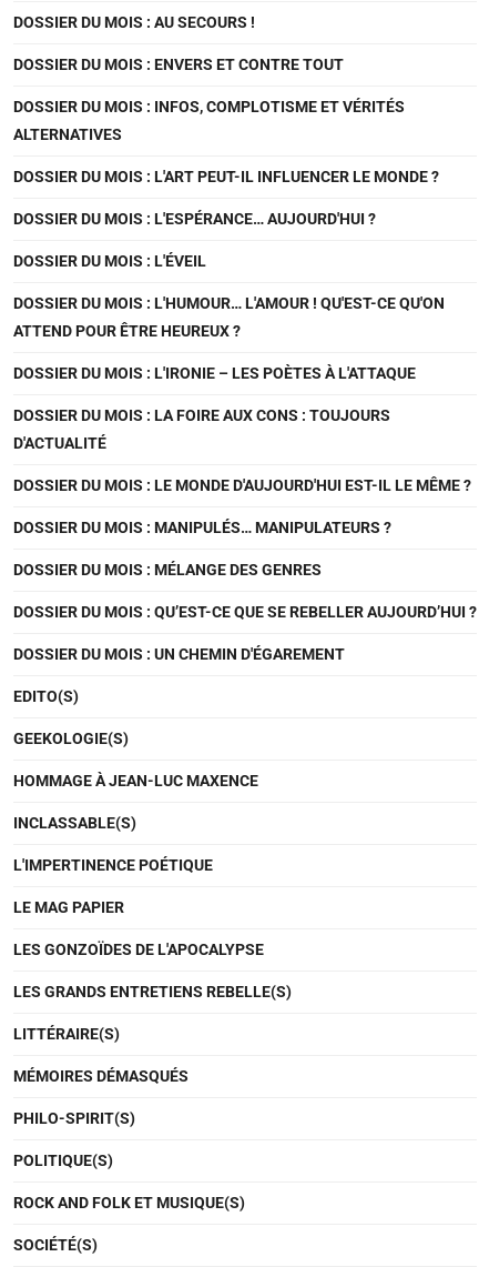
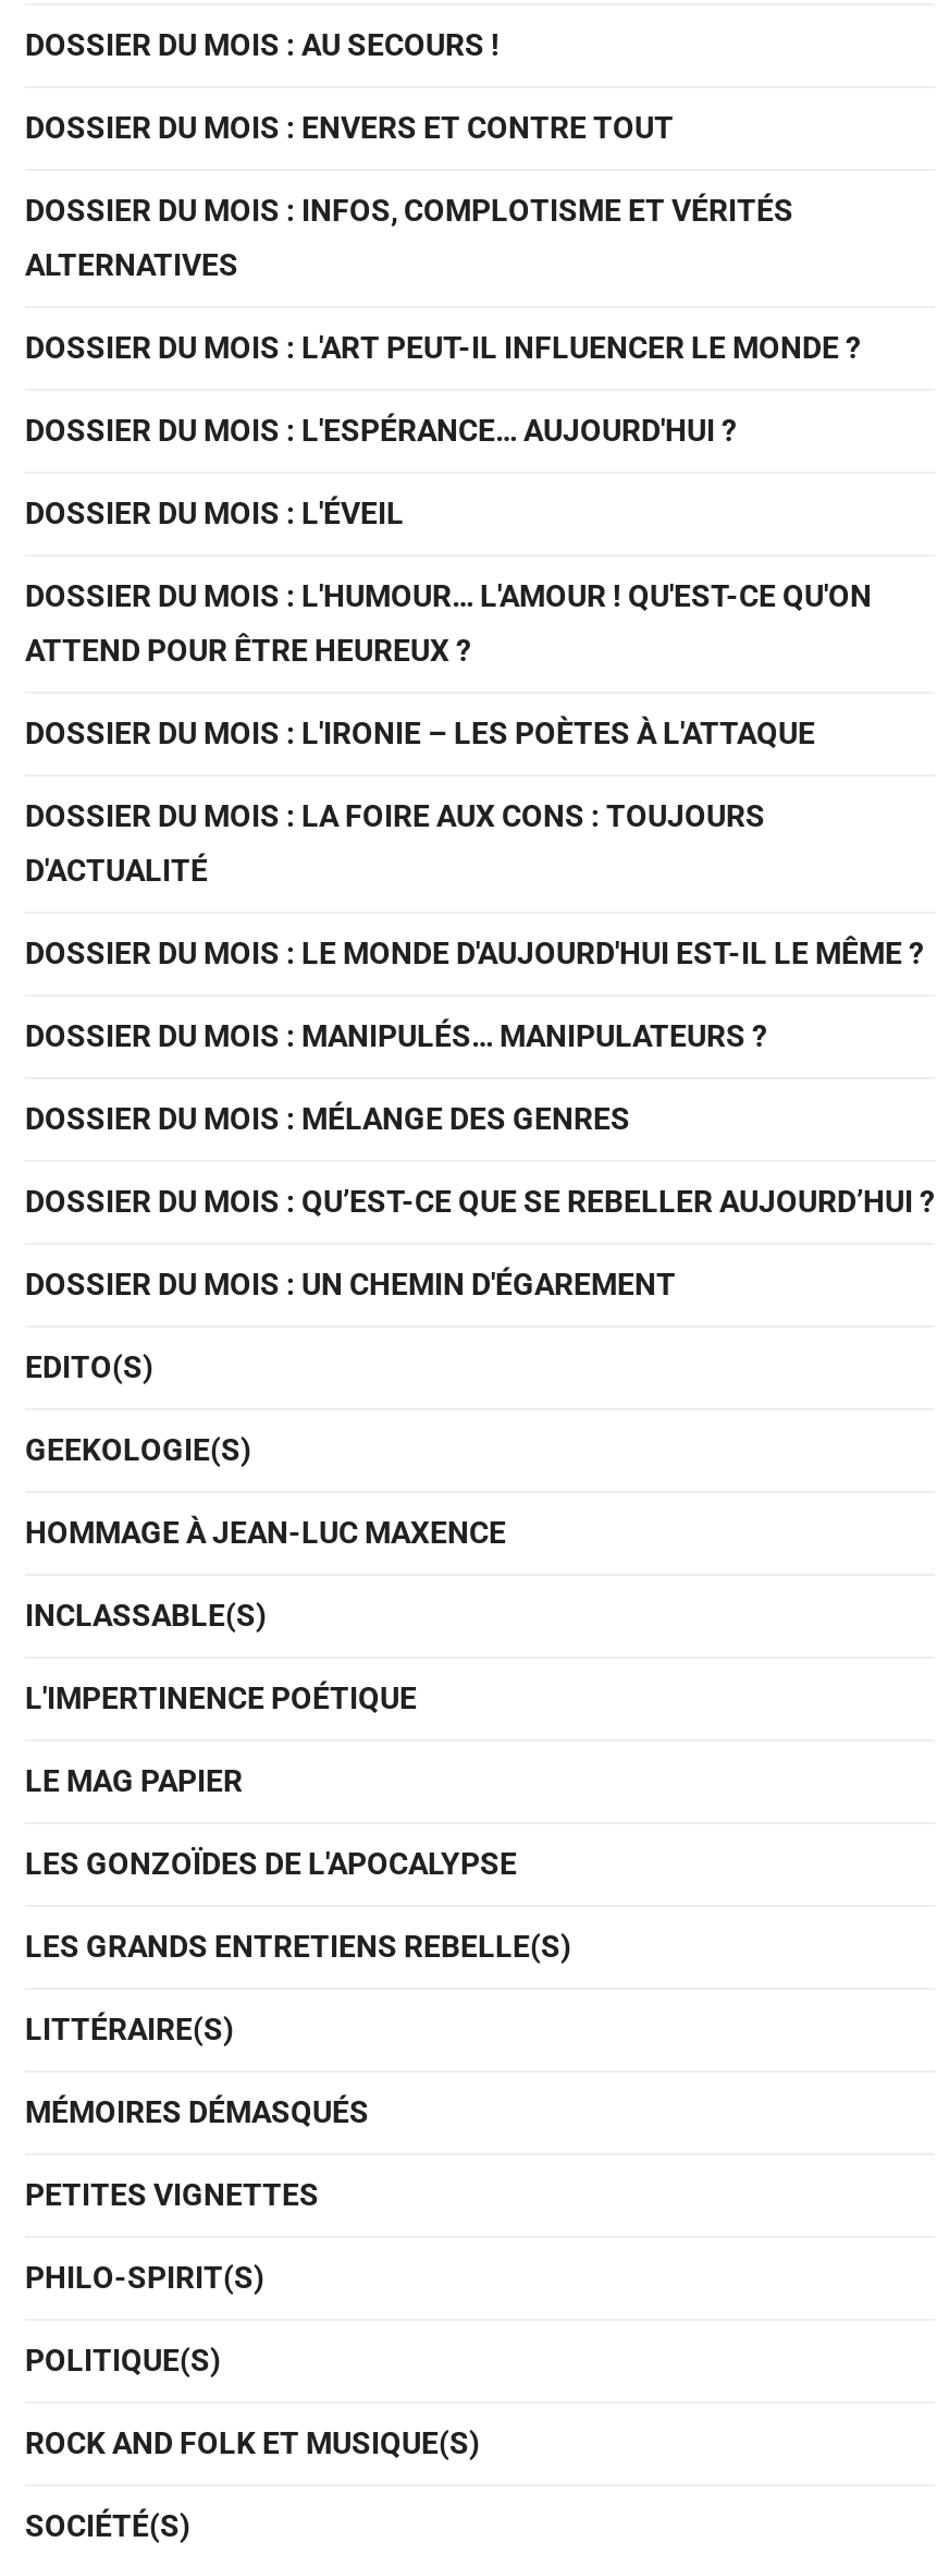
none -> [25,2176,319,2210] PETITES VIGNETTES

